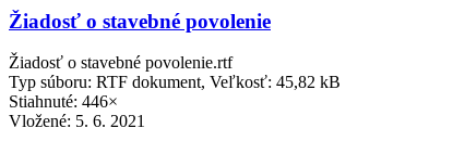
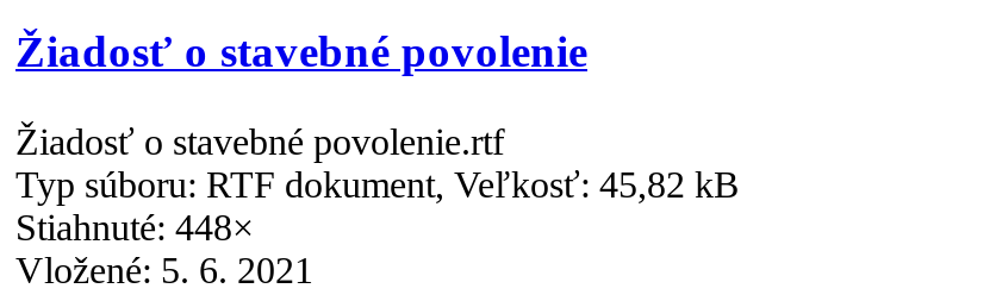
[9,93,118,111] Stiahnuté: 446× -> [15,208,254,248] Stiahnuté: 448×

